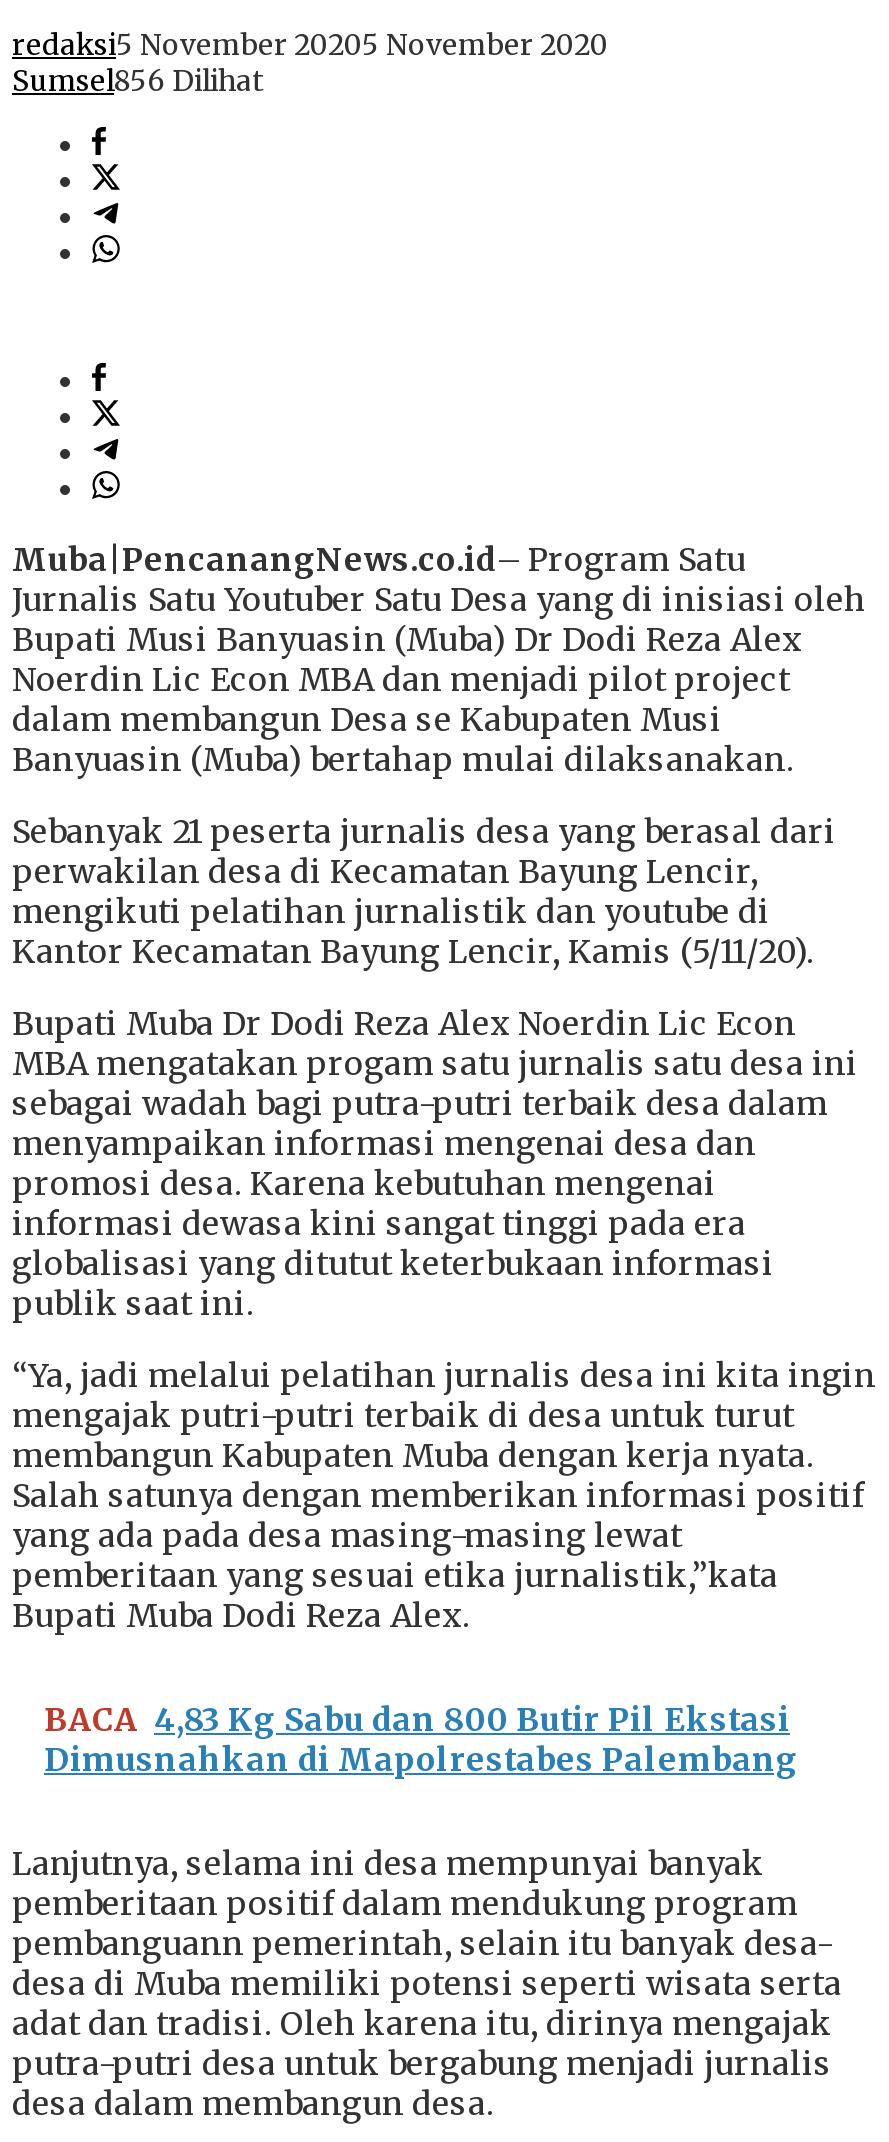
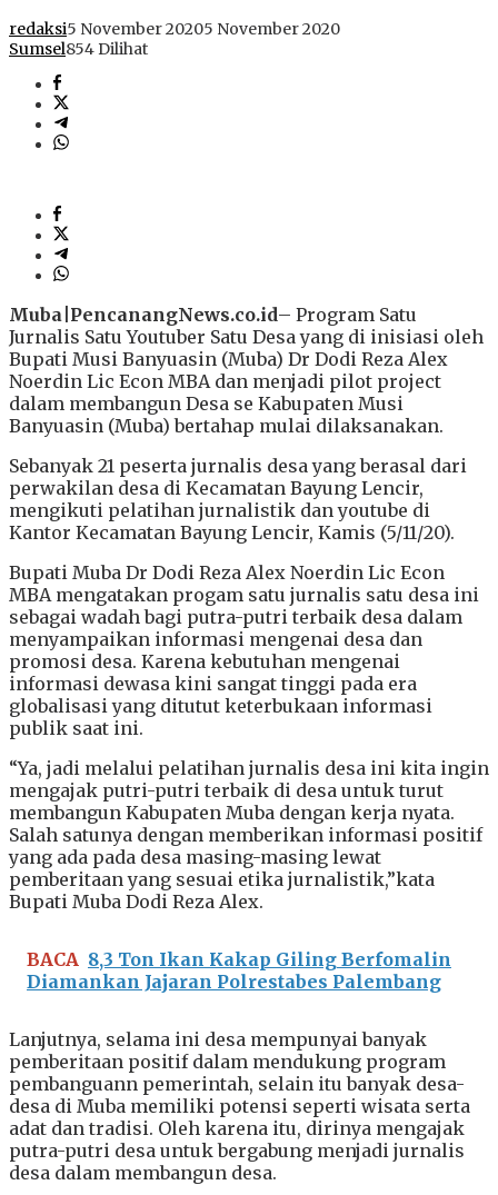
[12,63,262,99] Sumsel856 Dilihat -> [9,39,148,59] Sumsel854 Dilihat
[44,1699,798,1779] BACA 4,83 Kg Sabu dan 800 Butir Pil Ekstasi | Dimusnahkan di Mapolrestabes Palembang -> [27,948,451,993] BACA 8,3 Ton Ikan Kakap Giling Berfomalin | Diamankan Jajaran Polrestabes Palembang

